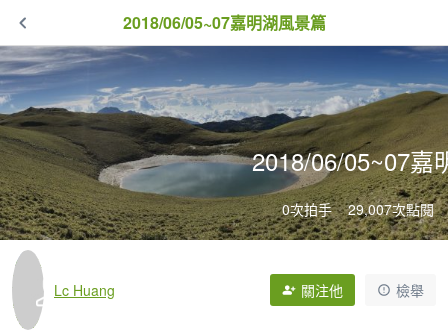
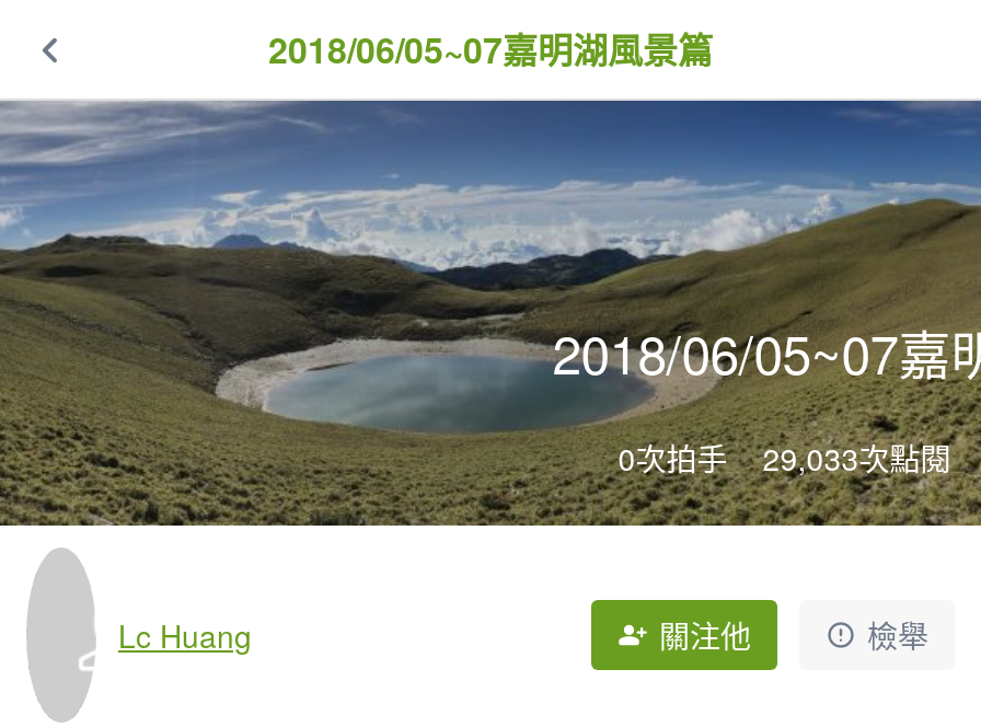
[282,199,434,219] 0次拍手 29,007次點閱 -> [618,436,951,480] 0次拍手 29,033次點閱

